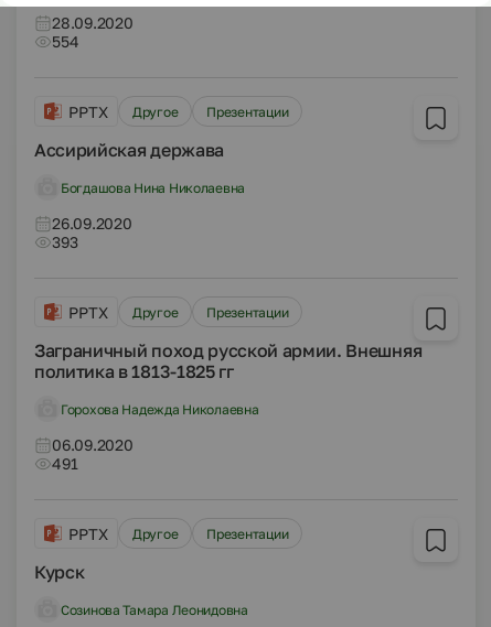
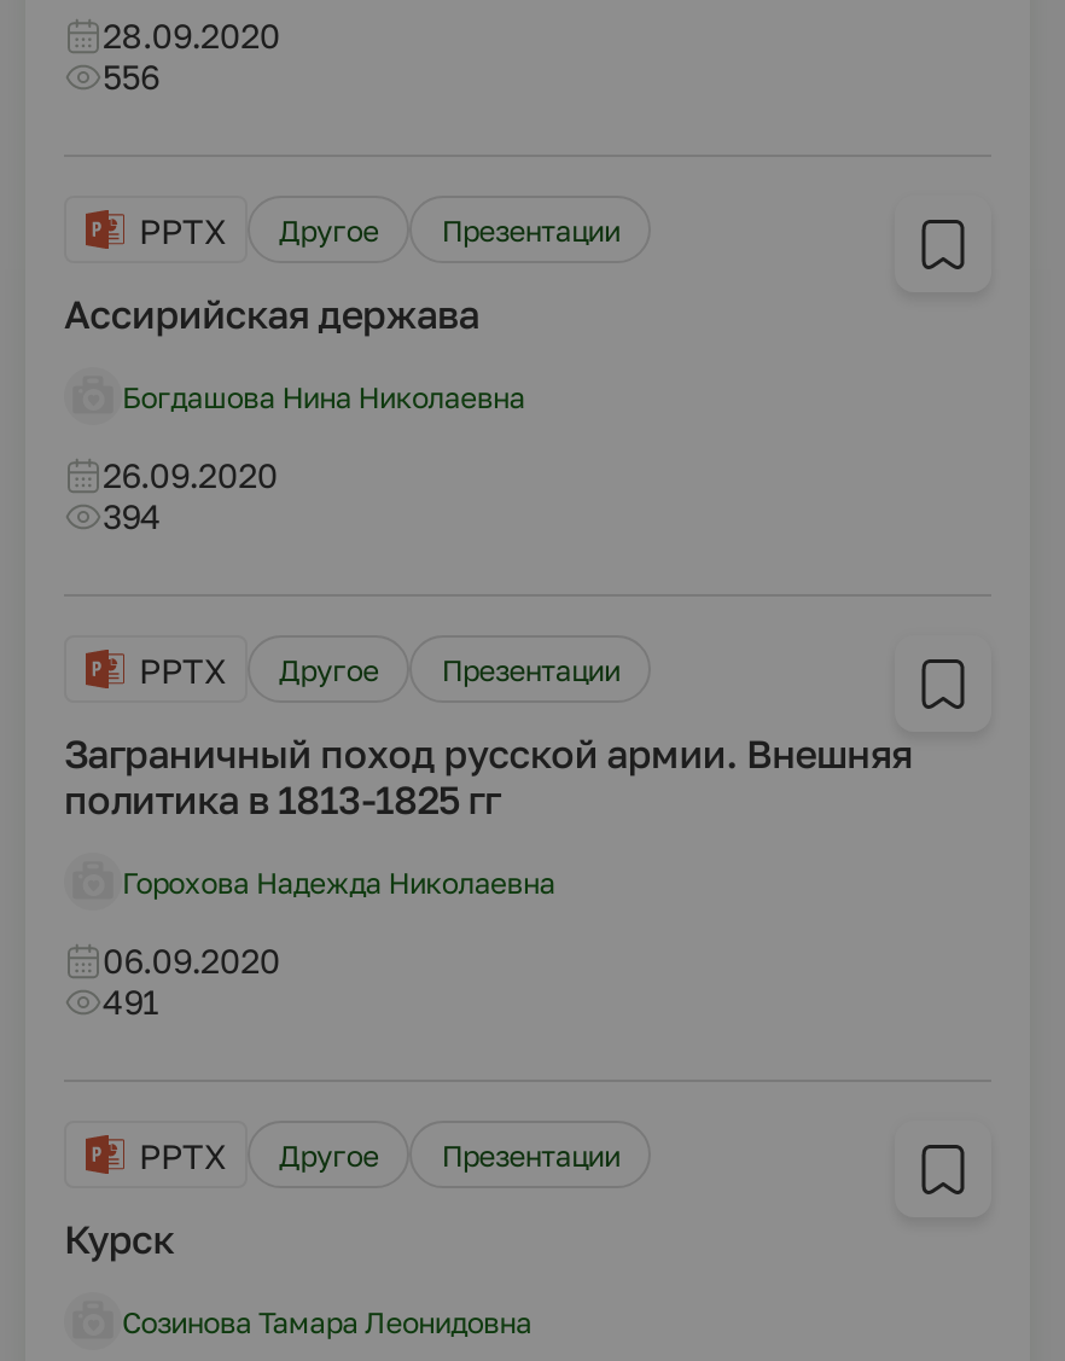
[52,32,79,51] 554 -> [103,56,159,97] 556
[52,233,78,251] 393 -> [103,495,161,536] 394

